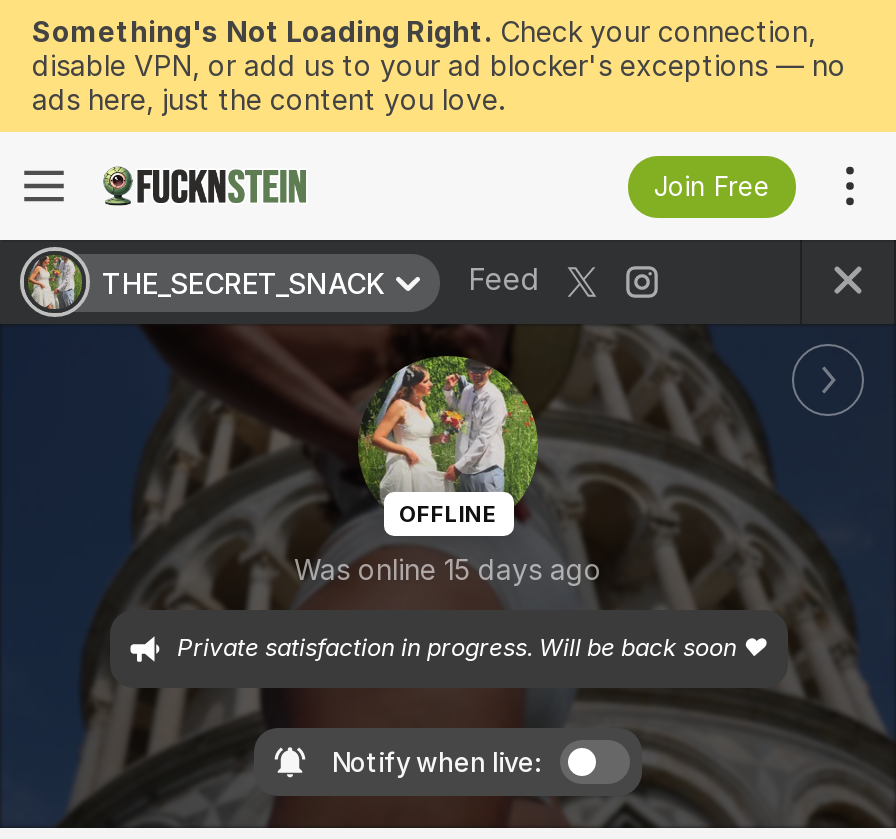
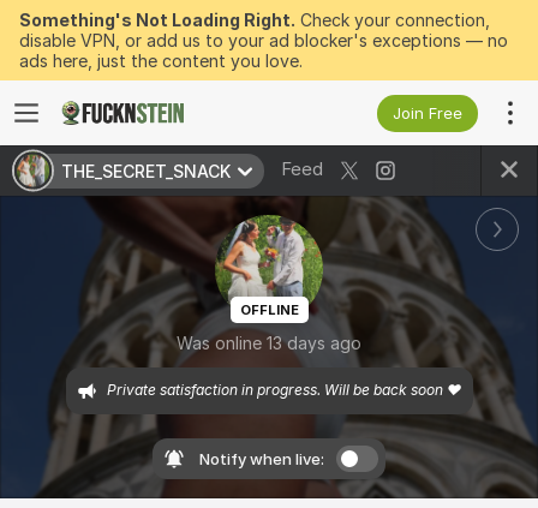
[294,553,602,587] Was online 15 days ago -> [177,333,361,354] Was online 13 days ago

